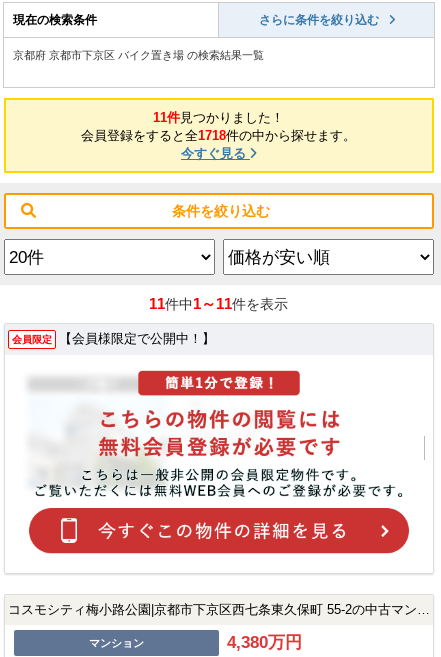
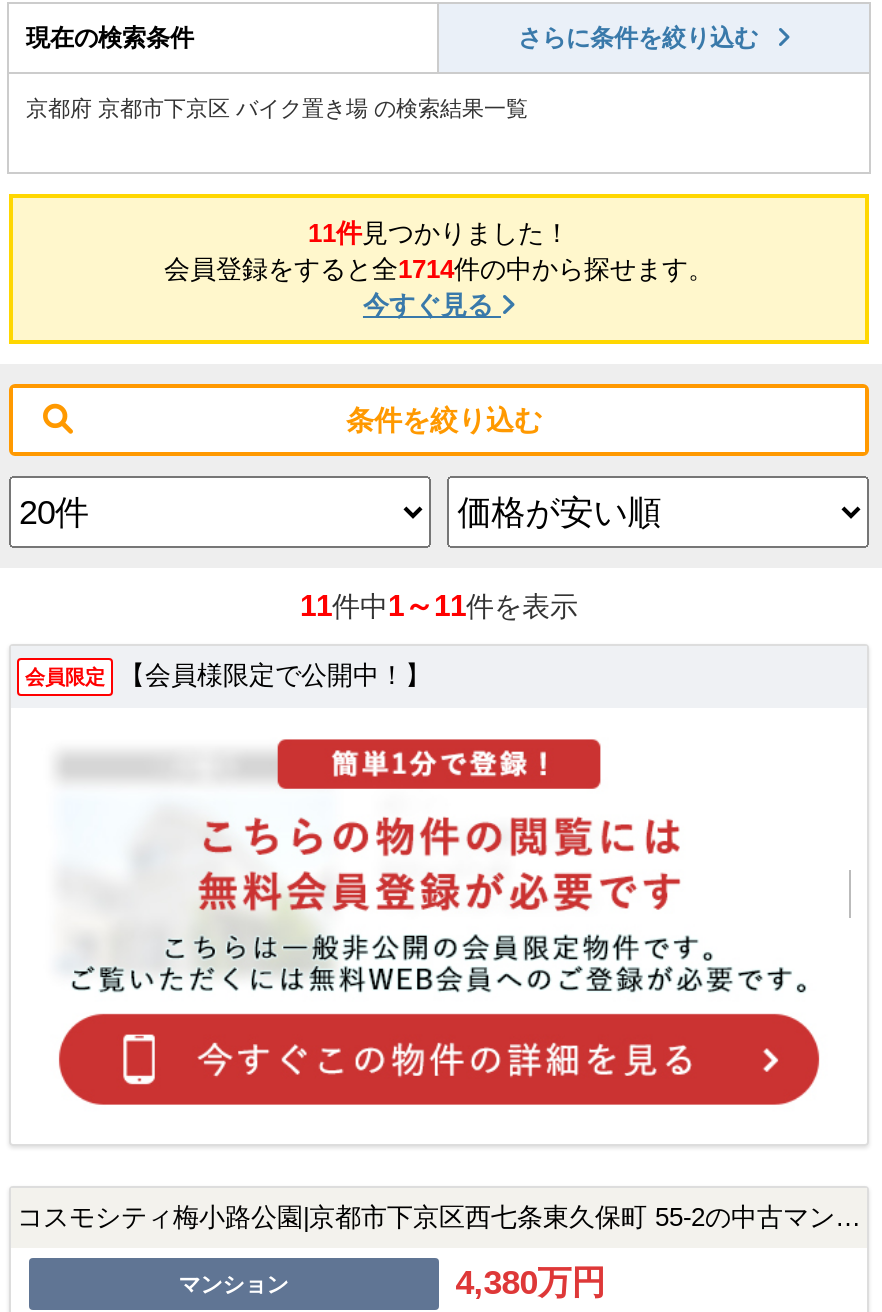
[81,128,356,143] 会員登録をすると全1718件の中から探せます。 -> [164,254,714,284] 会員登録をすると全1714件の中から探せます。

